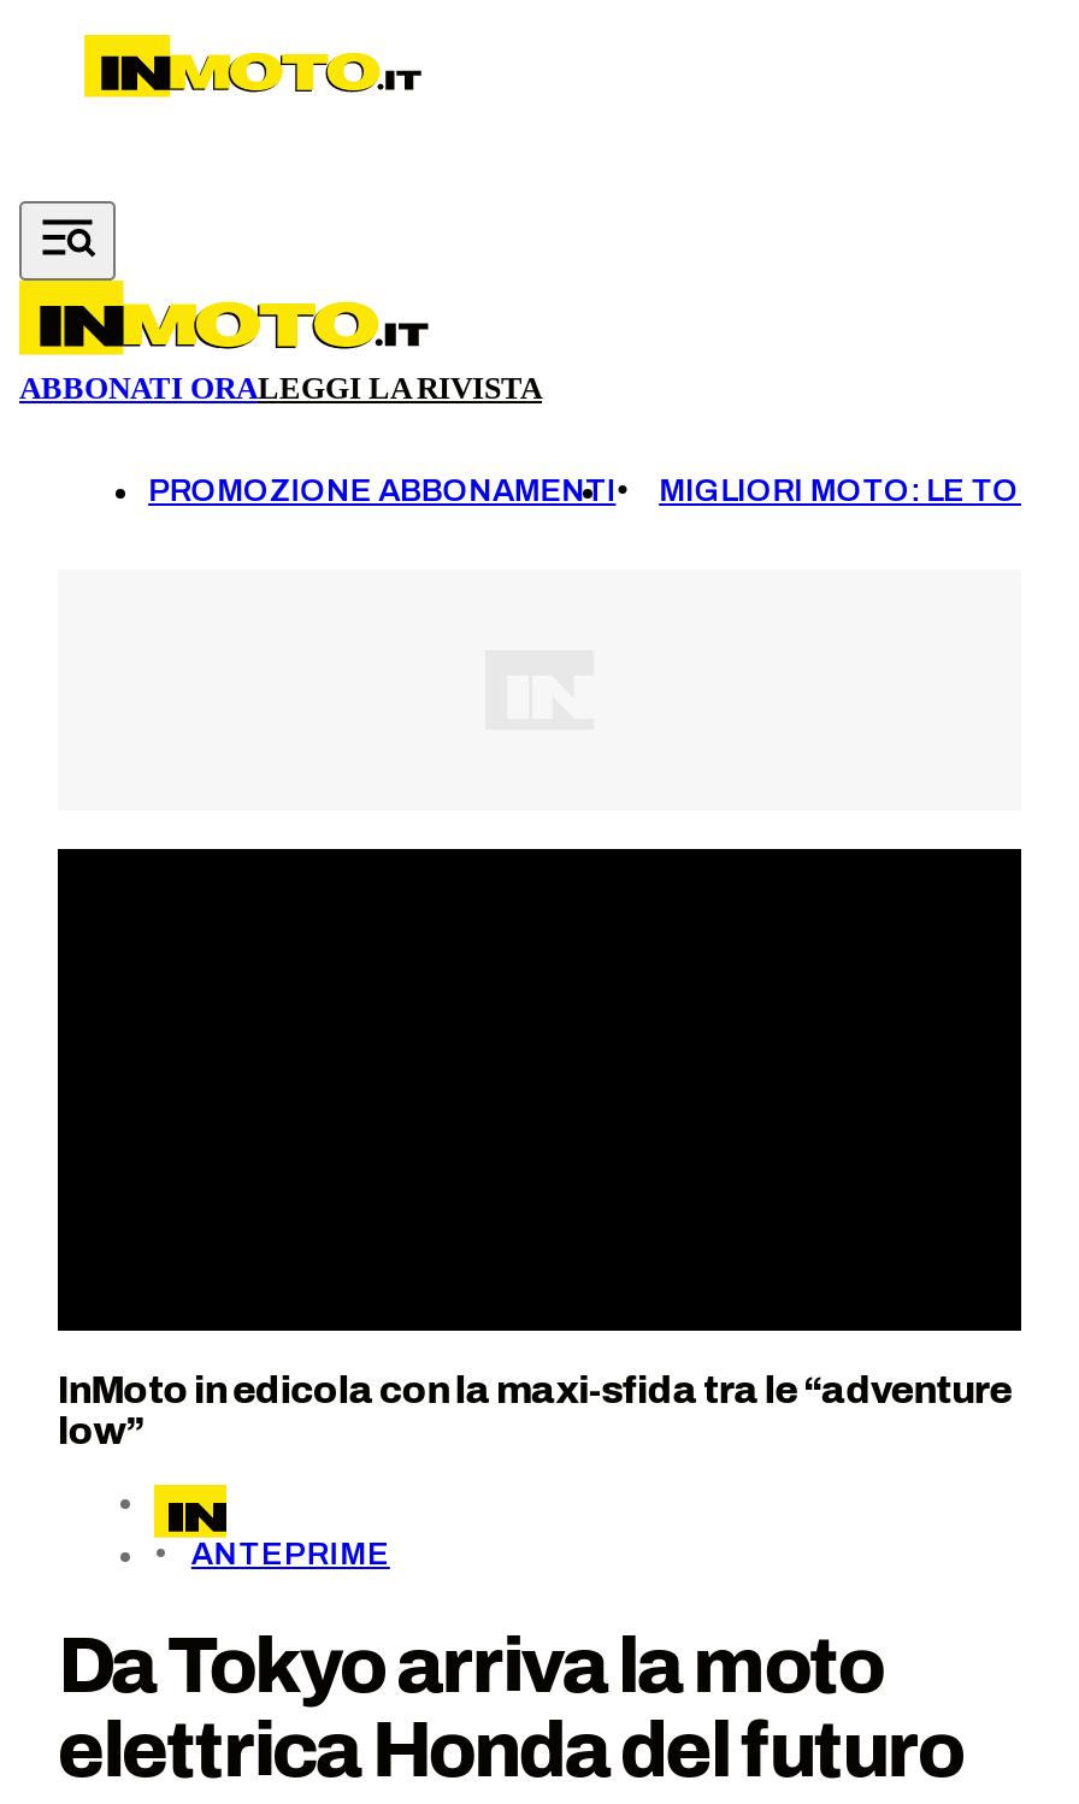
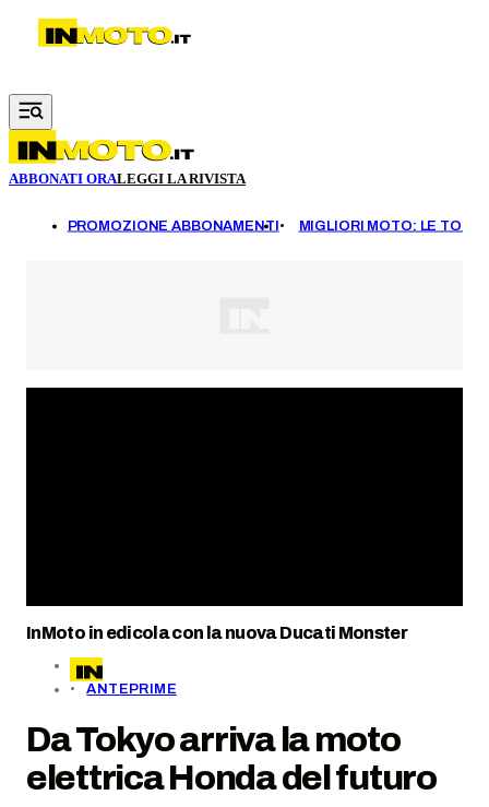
[58,1370,1012,1452] InMoto in edicola con la maxi-sfida tra le “adventure | low” -> [26,624,407,642] InMoto in edicola con la nuova Ducati Monster

